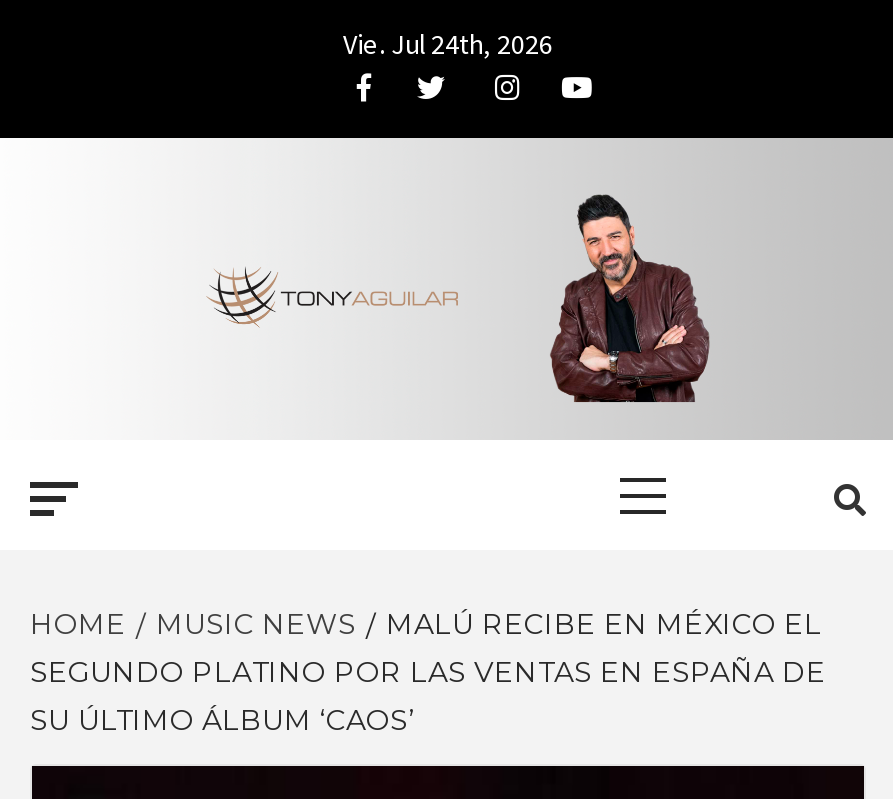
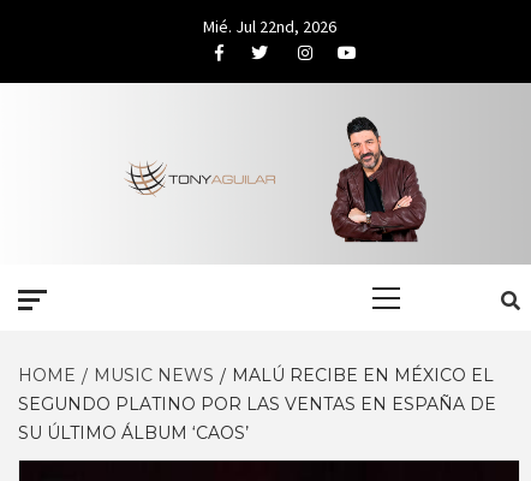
[343,26,553,62] Vie. Jul 24th, 2026 -> [202,16,336,37] Mié. Jul 22nd, 2026

